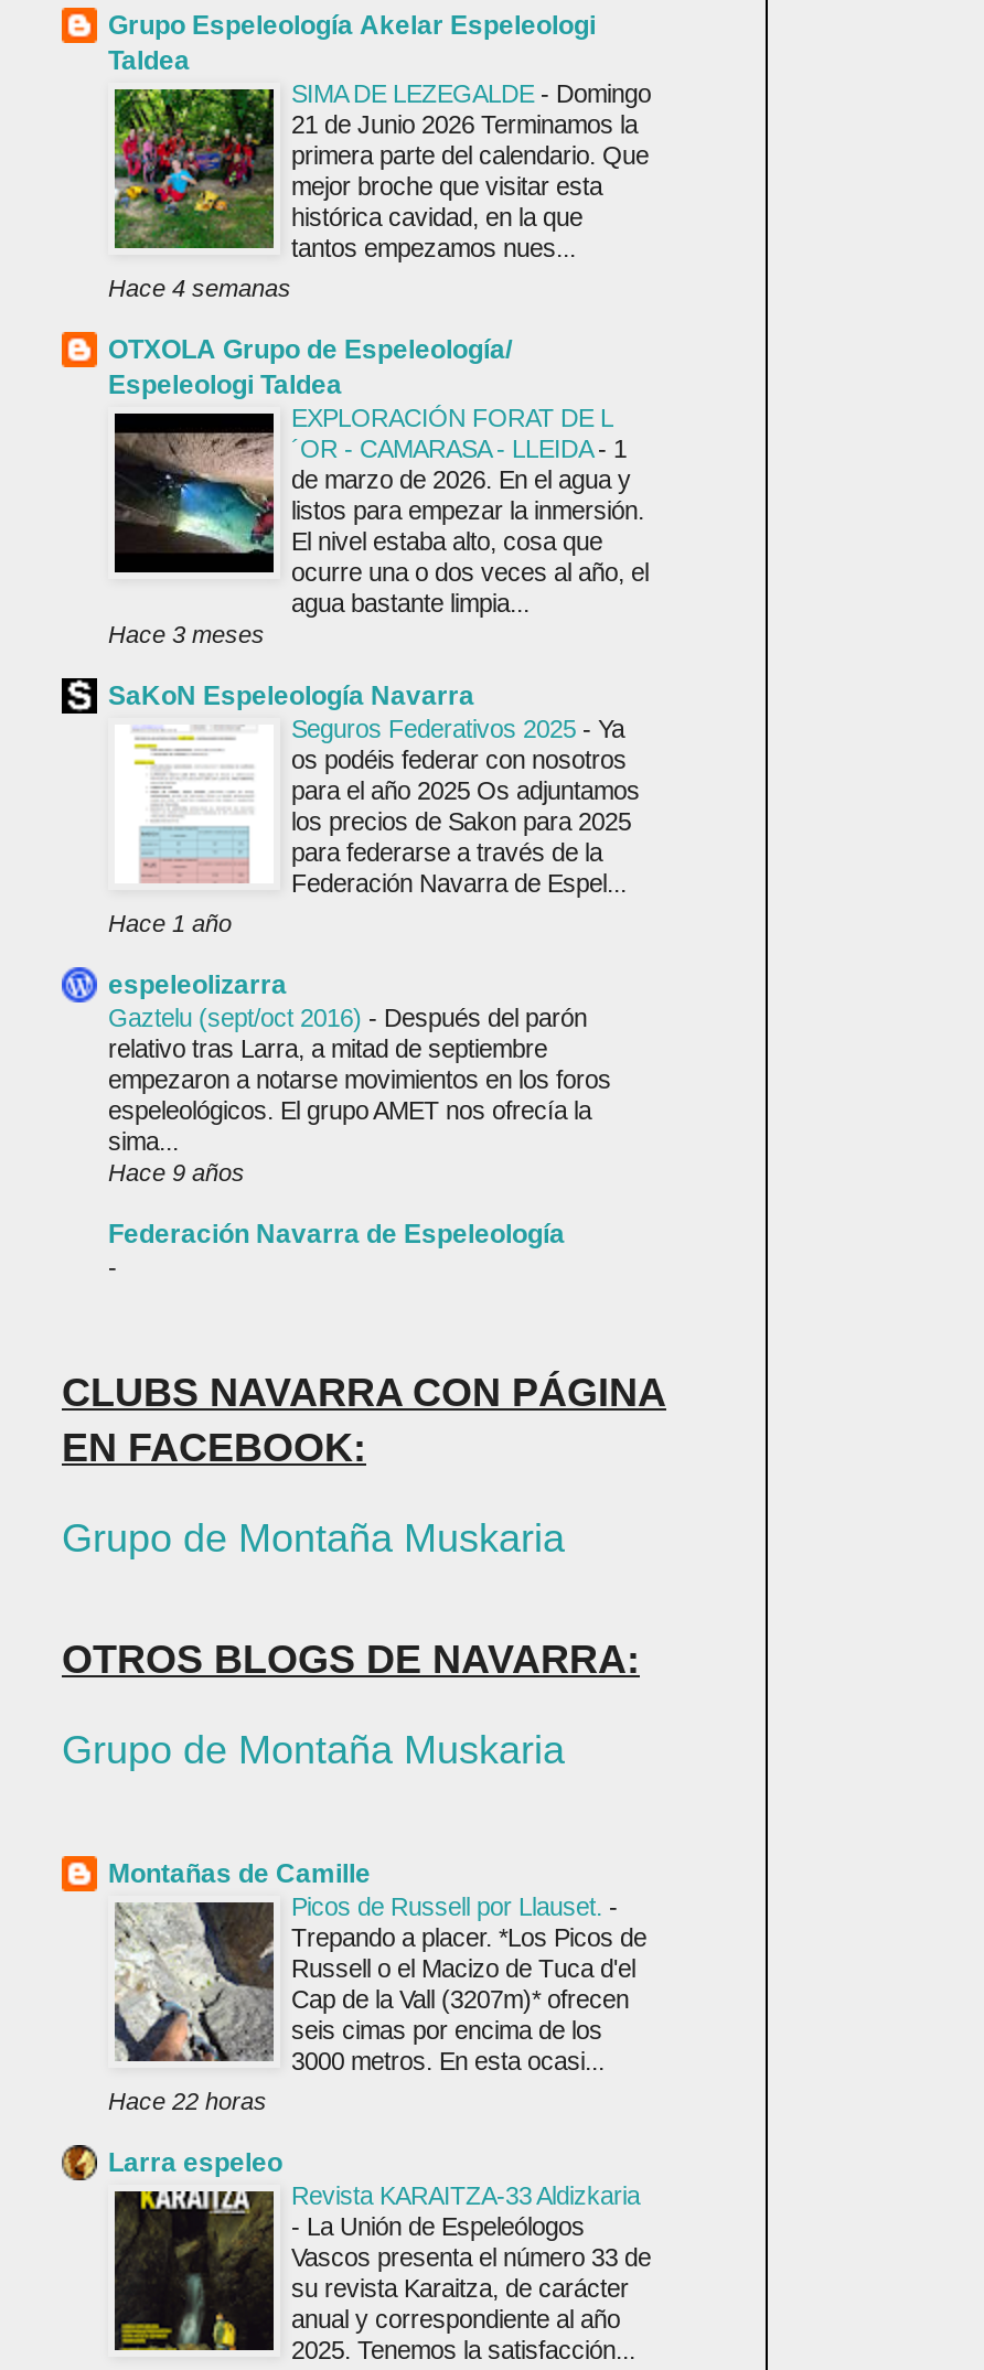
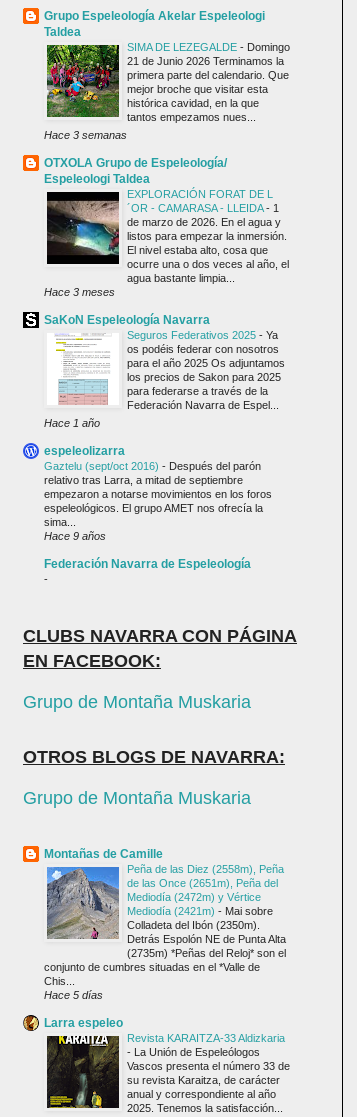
[108,275,291,301] Hace 4 semanas -> [44,129,127,141] Hace 3 semanas
[108,1894,646,2114] [image] | Picos de Russell por Llauset. - | Trepando a placer. *Los Picos de | Russell o el Macizo de Tuca d'el | Cap de la Vall (3207m)* ofrecen | seis cimas por encima de los | 3000 metros. En esta ocasi... | Hace 22 horas -> [44,863,286,1001] [image] | Peña de las Diez (2558m), Peña | de las Once (2651m), Peña del | Mediodía (2472m) y Vértice | Mediodía (2421m) - Mai sobre | Colladeta del Ibón (2350m). | Detrás Espolón NE de Punta Alta | (2735m) *Peñas del Reloj* son el | conjunto de cumbres situadas en el *Valle de | Chis... | Hace 5 días

